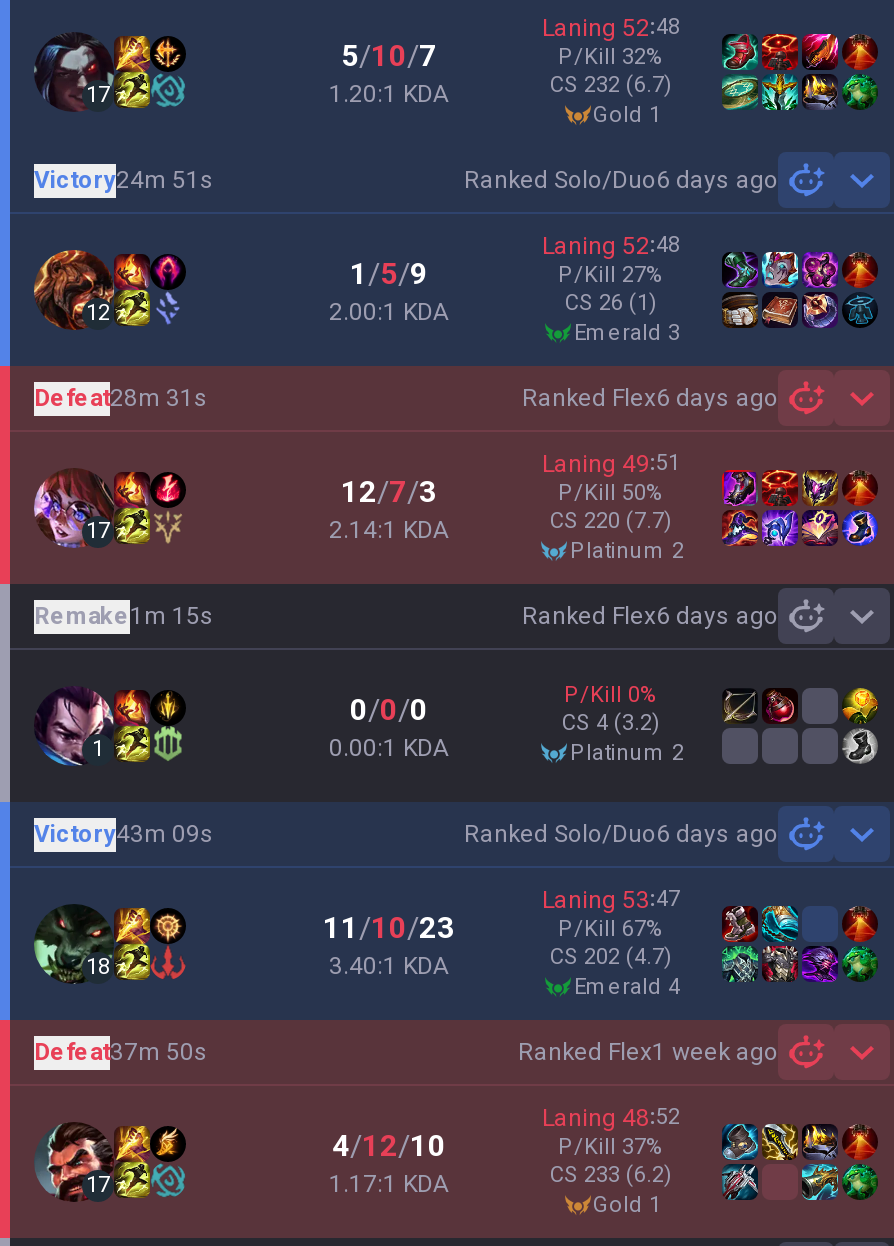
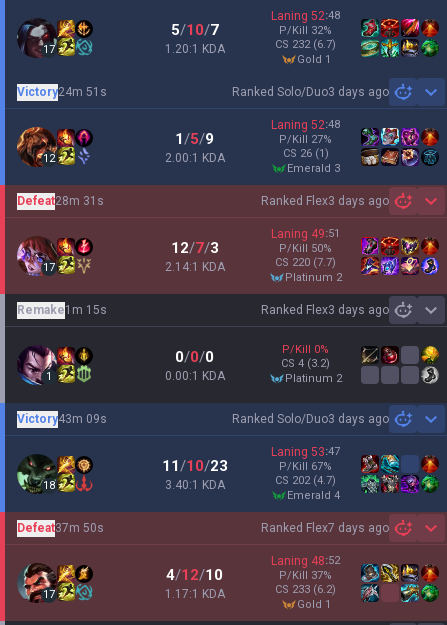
[464,165,778,194] Ranked Solo/Duo6 days ago -> [232,84,389,99] Ranked Solo/Duo3 days ago
[522,383,778,412] Ranked Flex6 days ago -> [261,193,389,208] Ranked Flex3 days ago
[522,601,778,630] Ranked Flex6 days ago -> [261,302,389,317] Ranked Flex3 days ago
[464,819,778,848] Ranked Solo/Duo6 days ago -> [232,411,389,426] Ranked Solo/Duo3 days ago
[518,1037,778,1066] Ranked Flex1 week ago -> [261,520,389,535] Ranked Flex7 days ago

